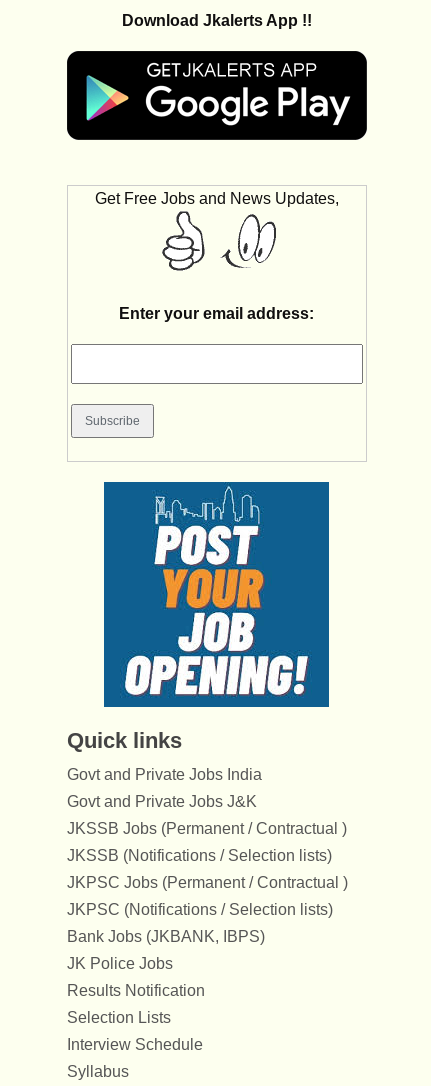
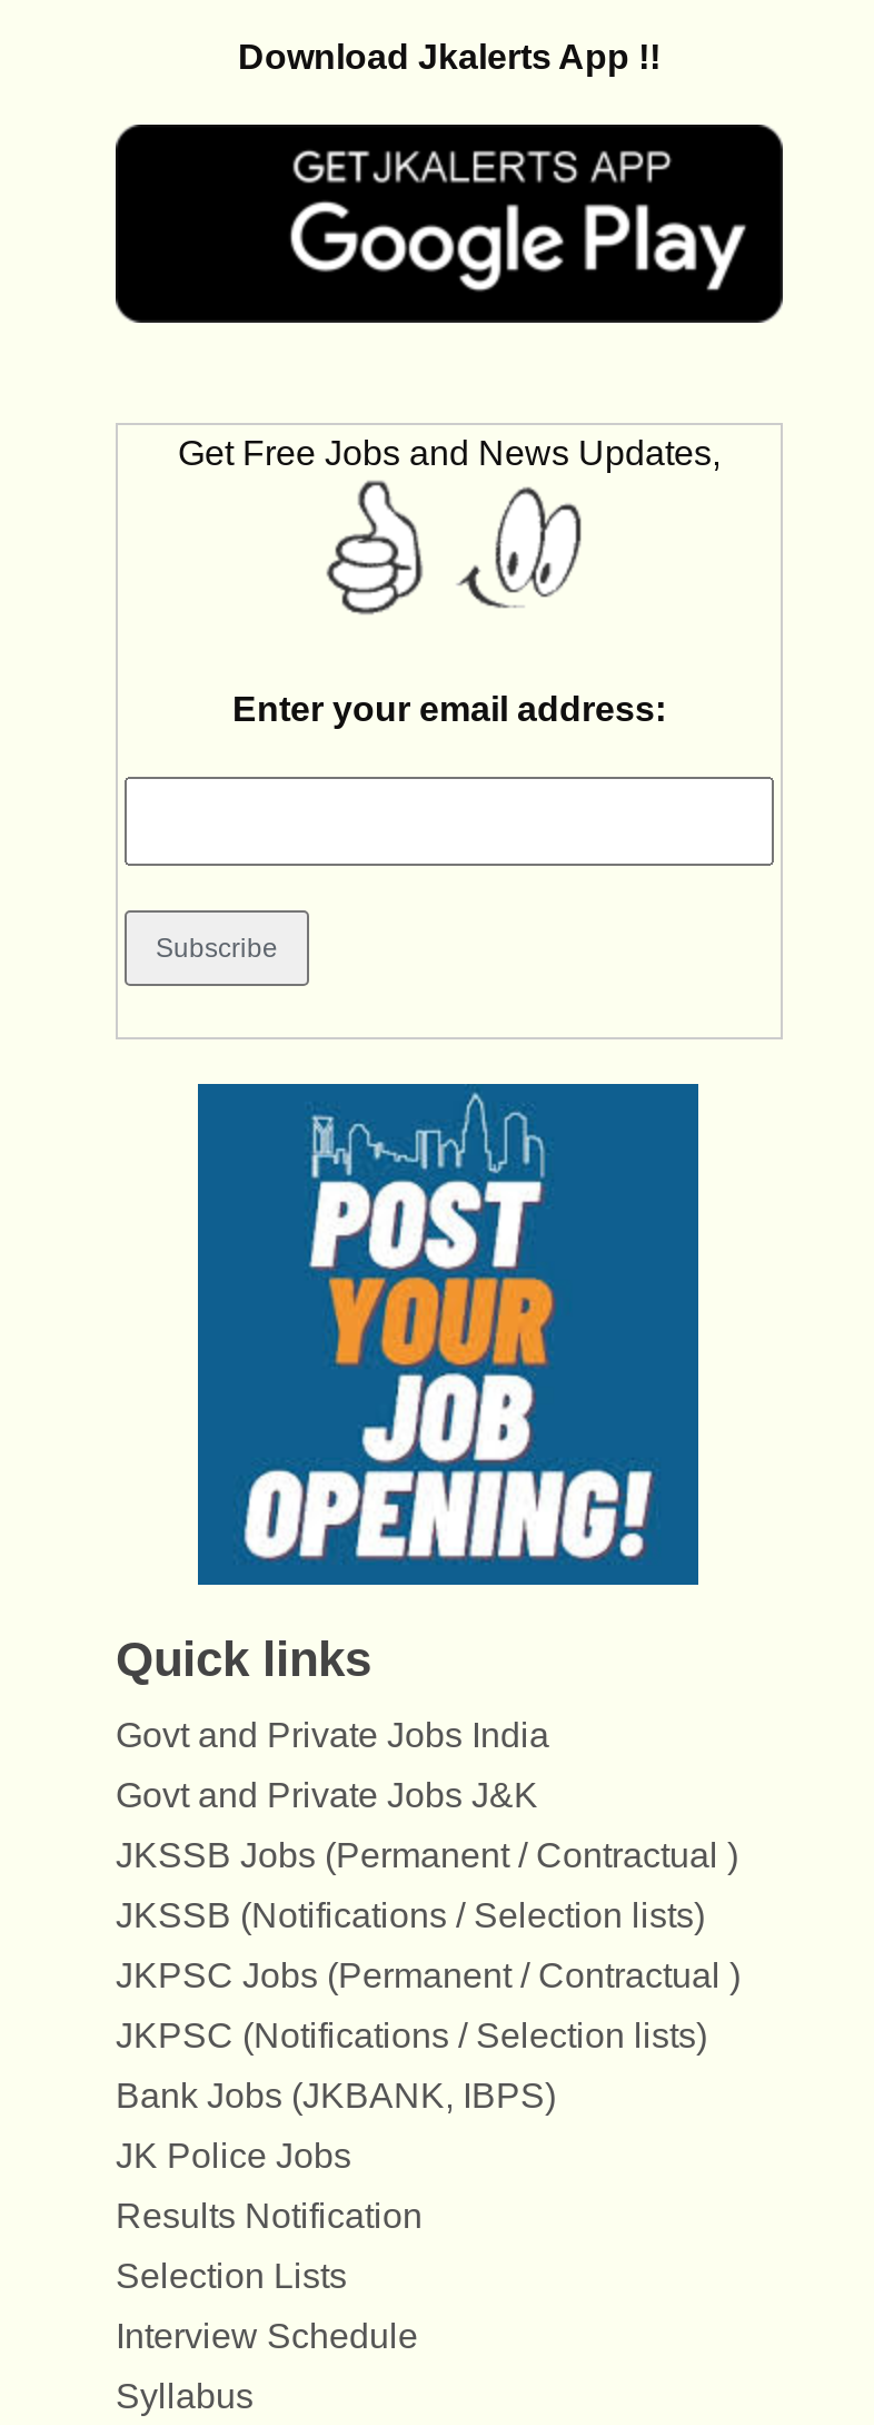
[85,75,129,121] [image] -> none

